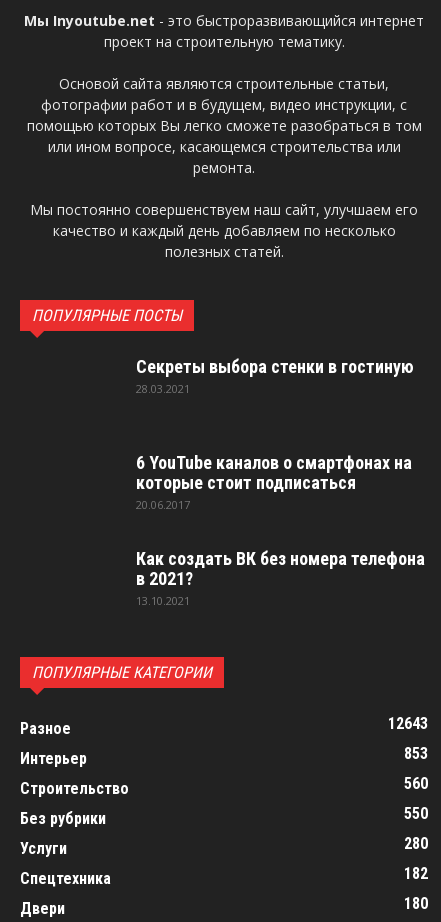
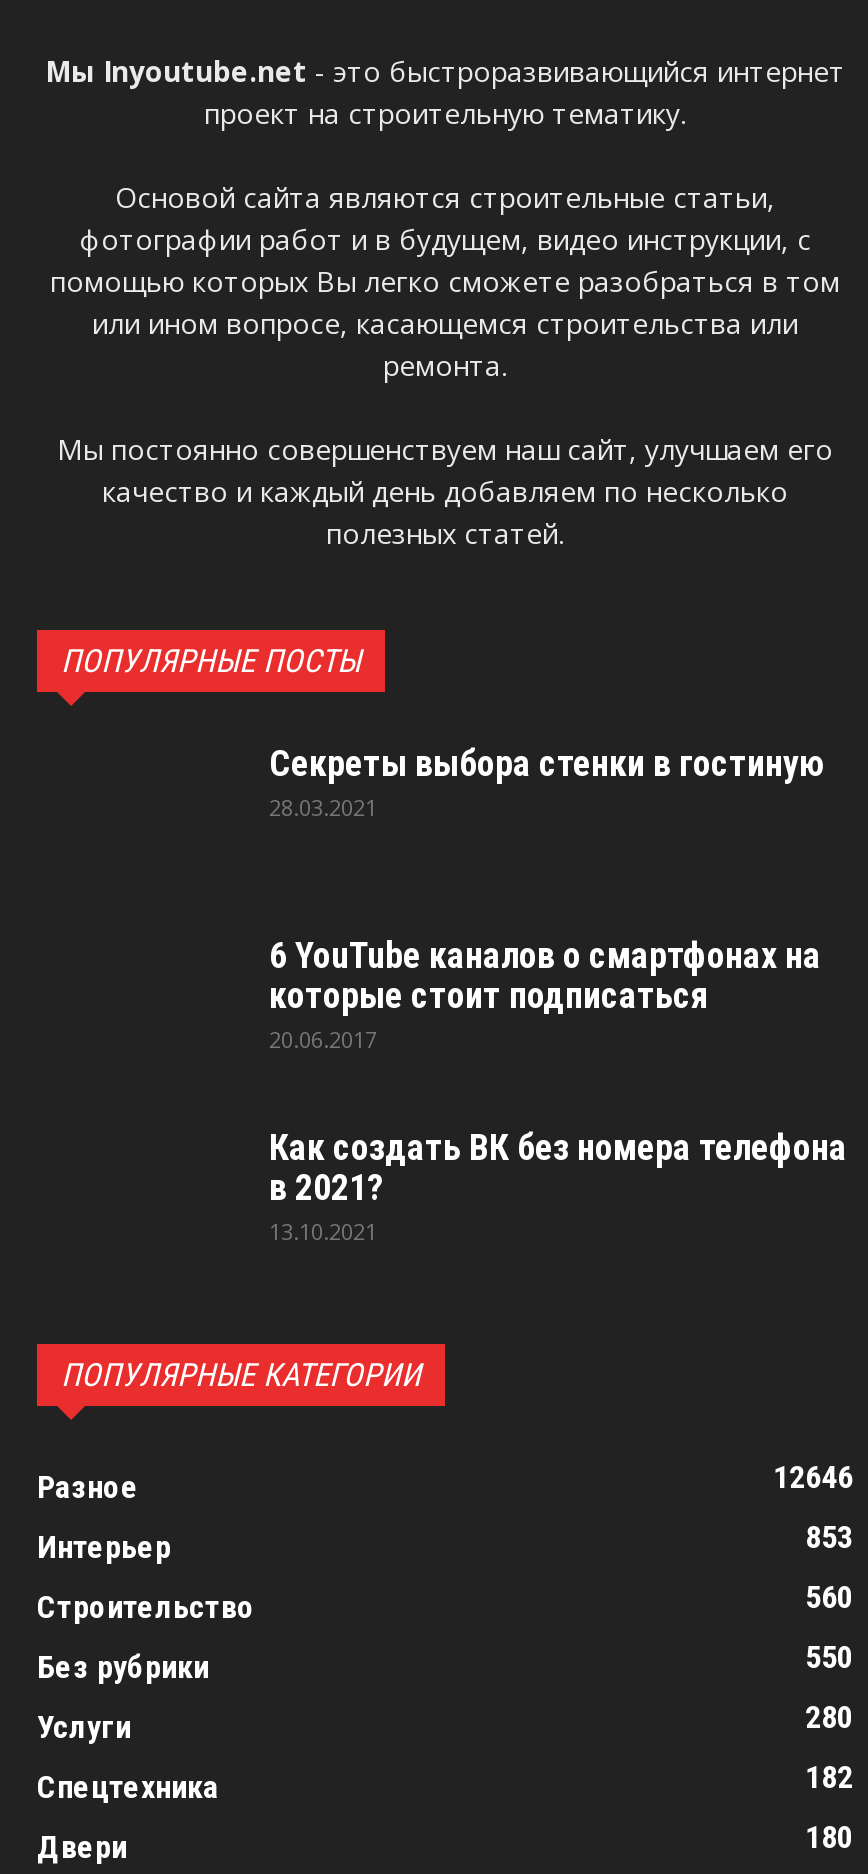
[388,714,428,733] 12643 -> [773,1458,853,1496] 12646

